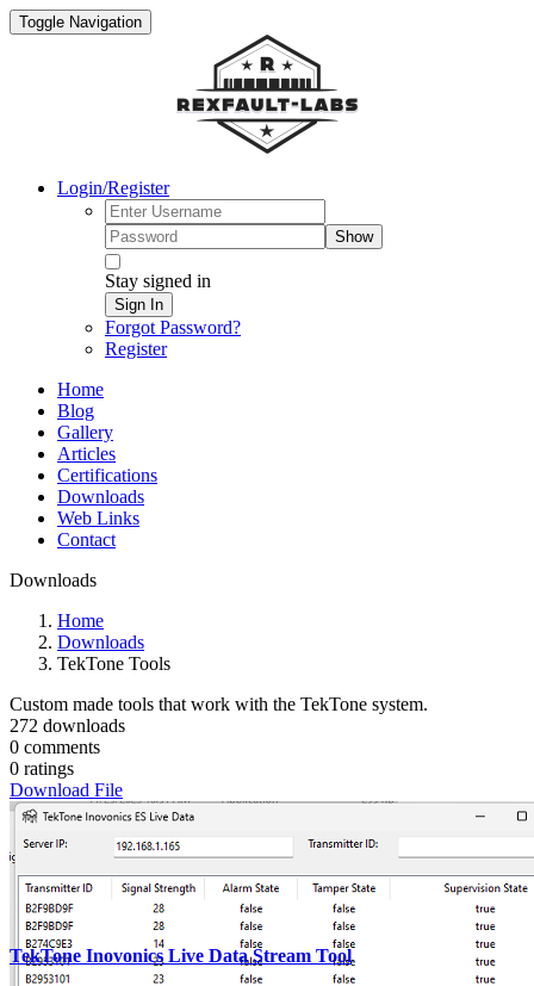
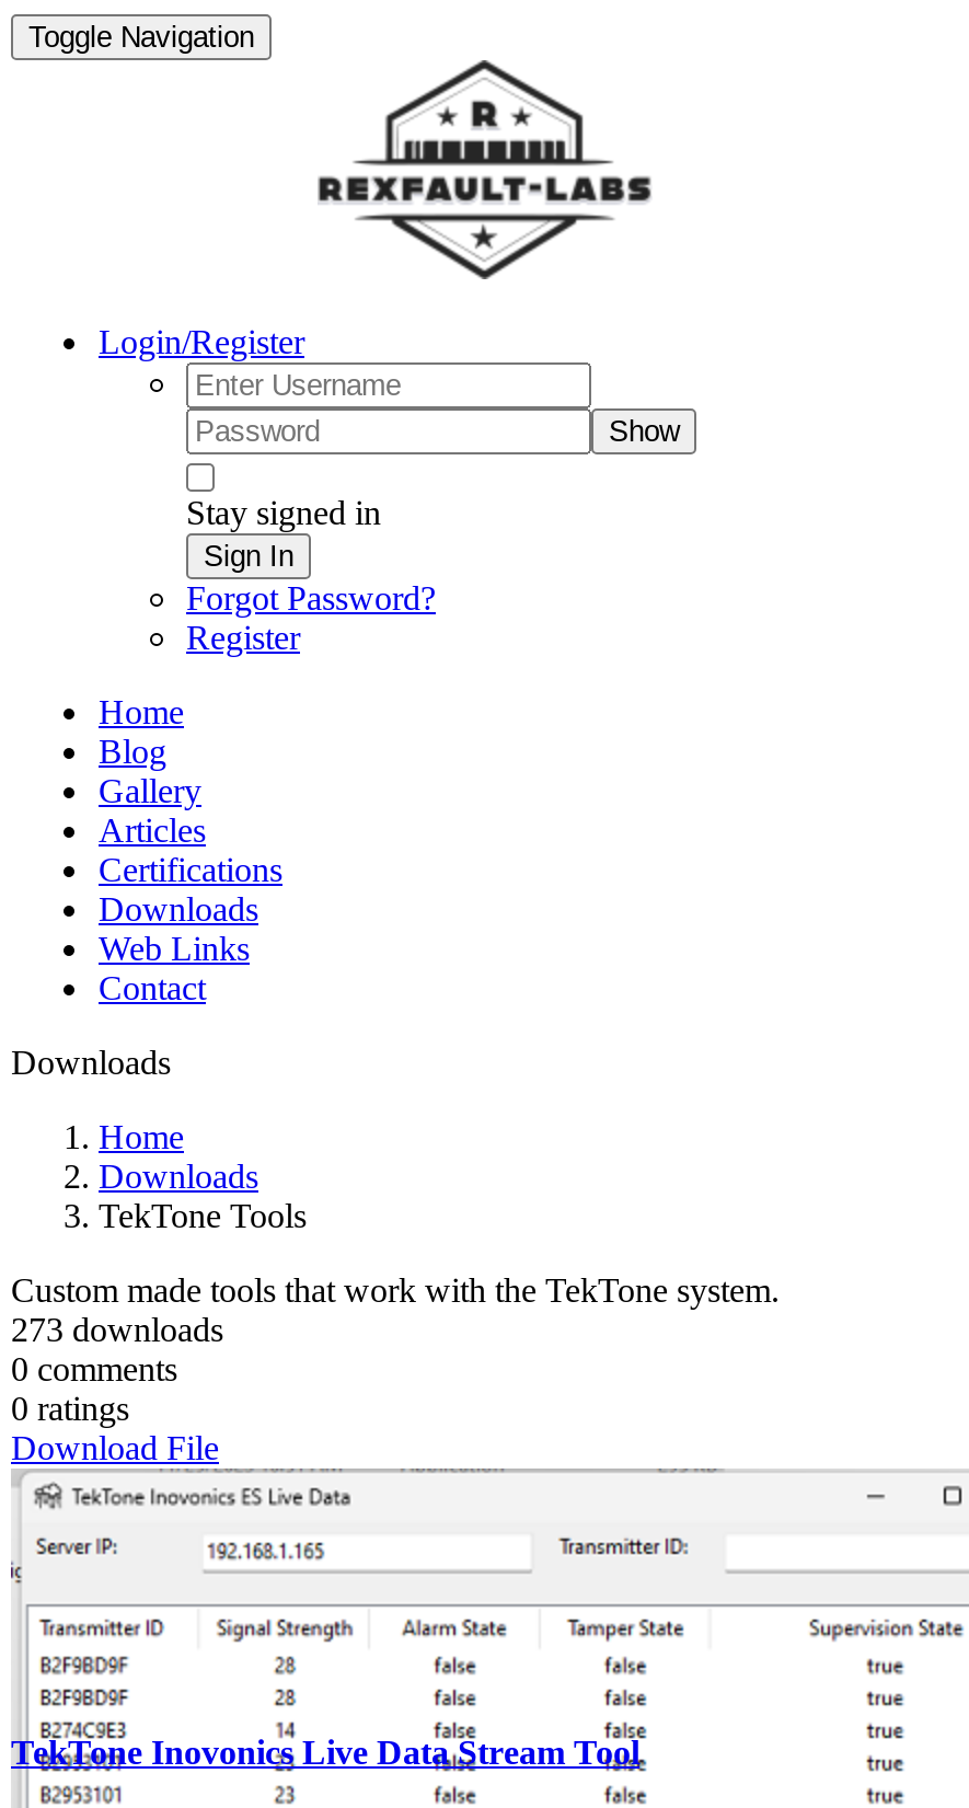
[10,715,125,736] 272 downloads -> [11,1311,223,1348] 273 downloads

